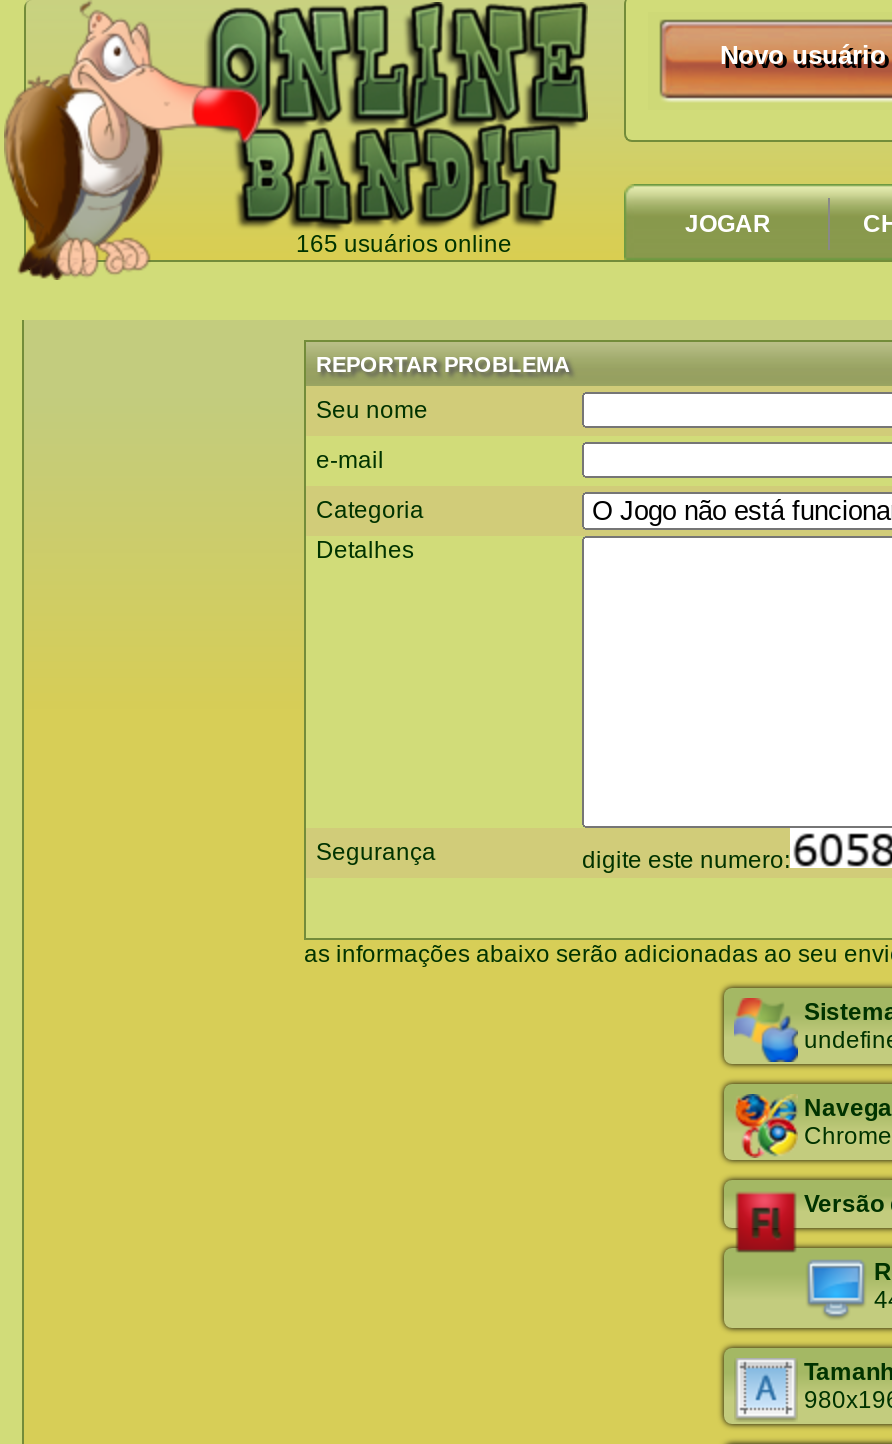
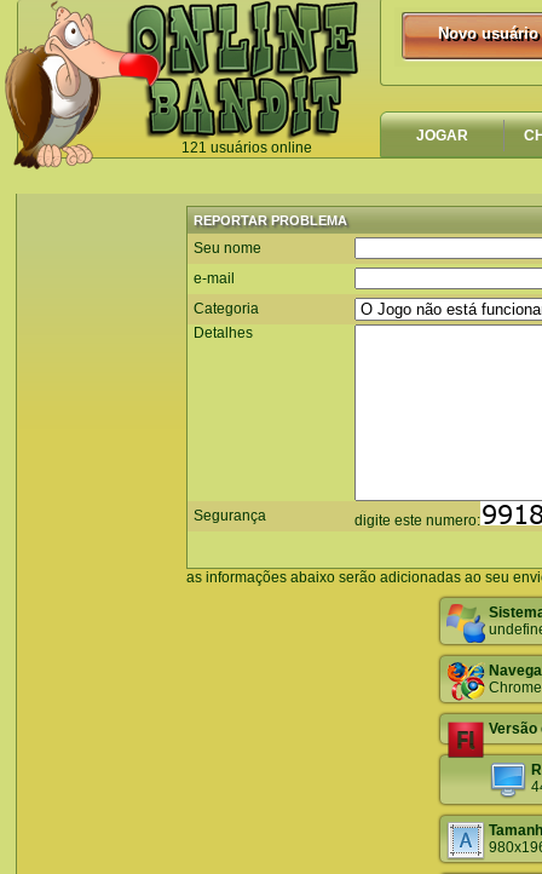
[296,230,512,258] 165 usuários online -> [181,139,312,156] 121 usuários online

